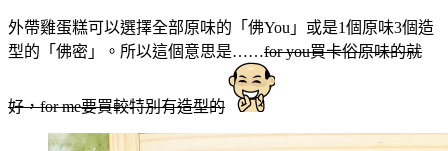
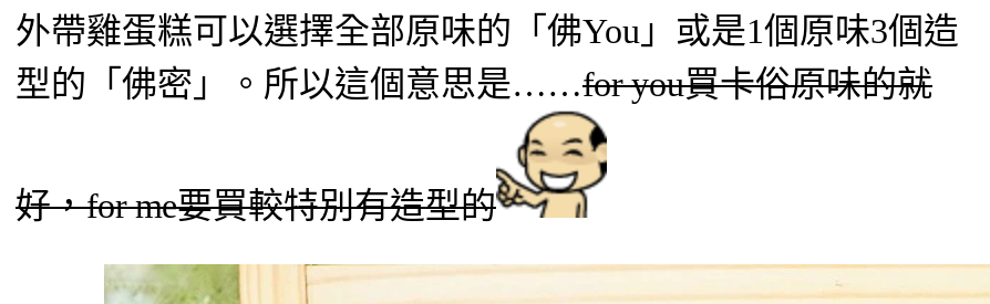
[225,63,276,113] [image] -> [494,109,609,220] [image]

